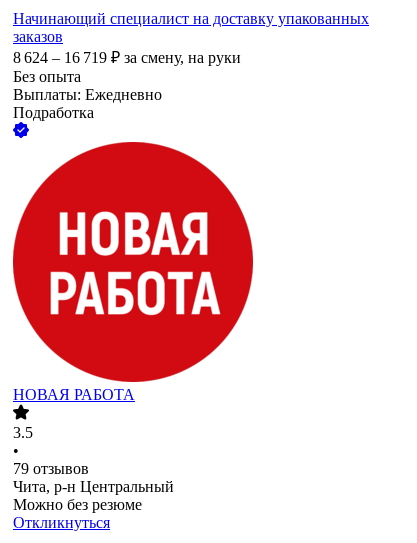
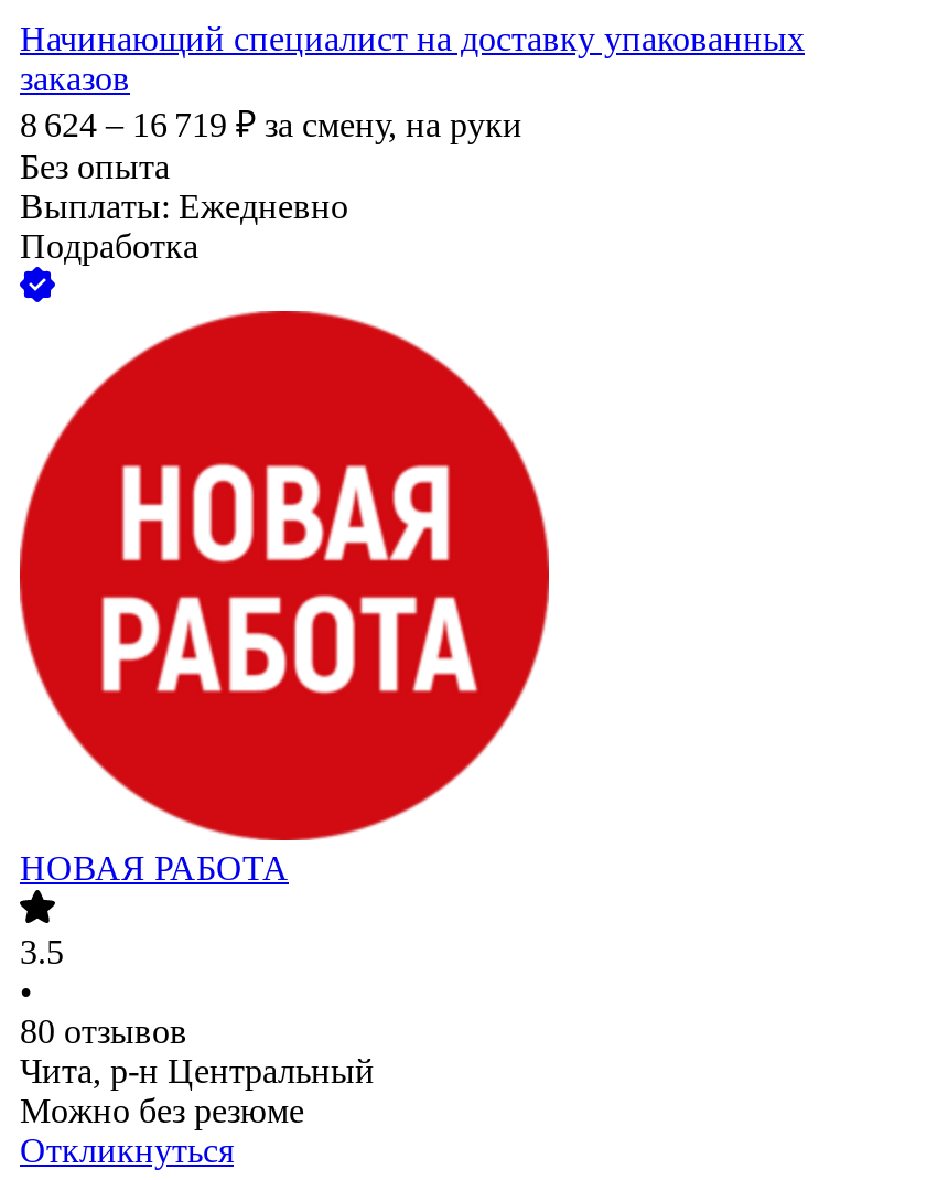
[13,460,89,477] 79 отзывов -> [20,1013,187,1051] 80 отзывов

